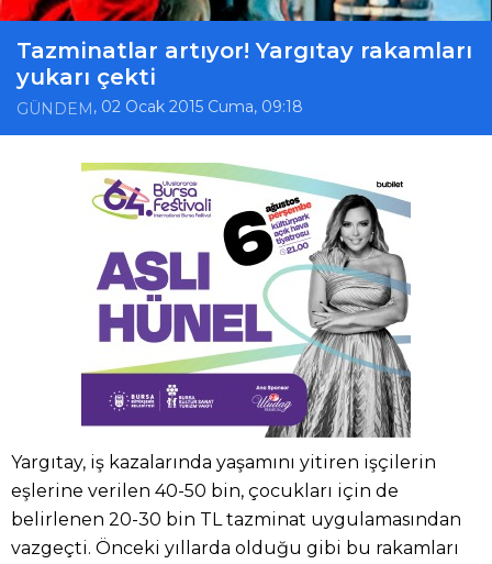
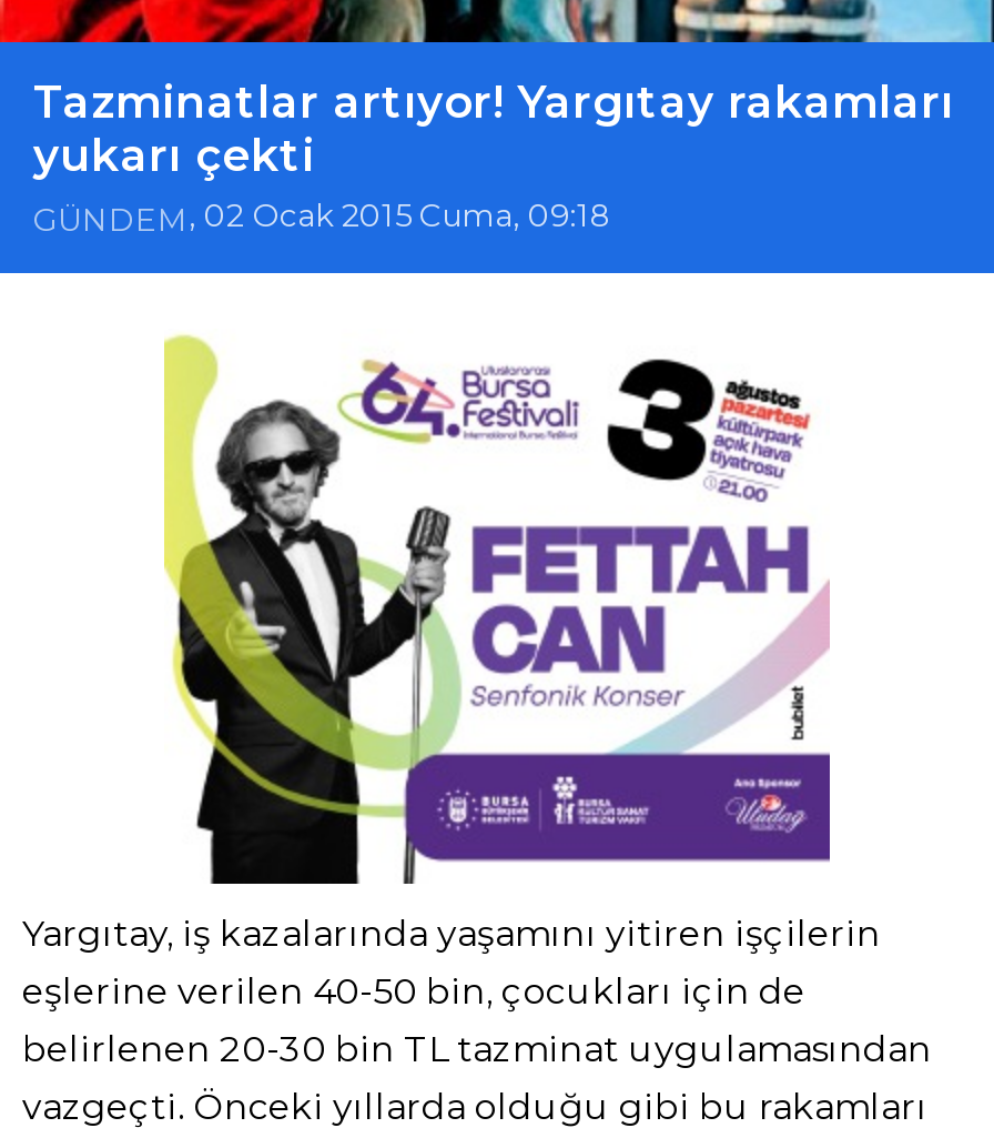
[80,162,412,439] [image] -> [162,329,830,886] [image]

